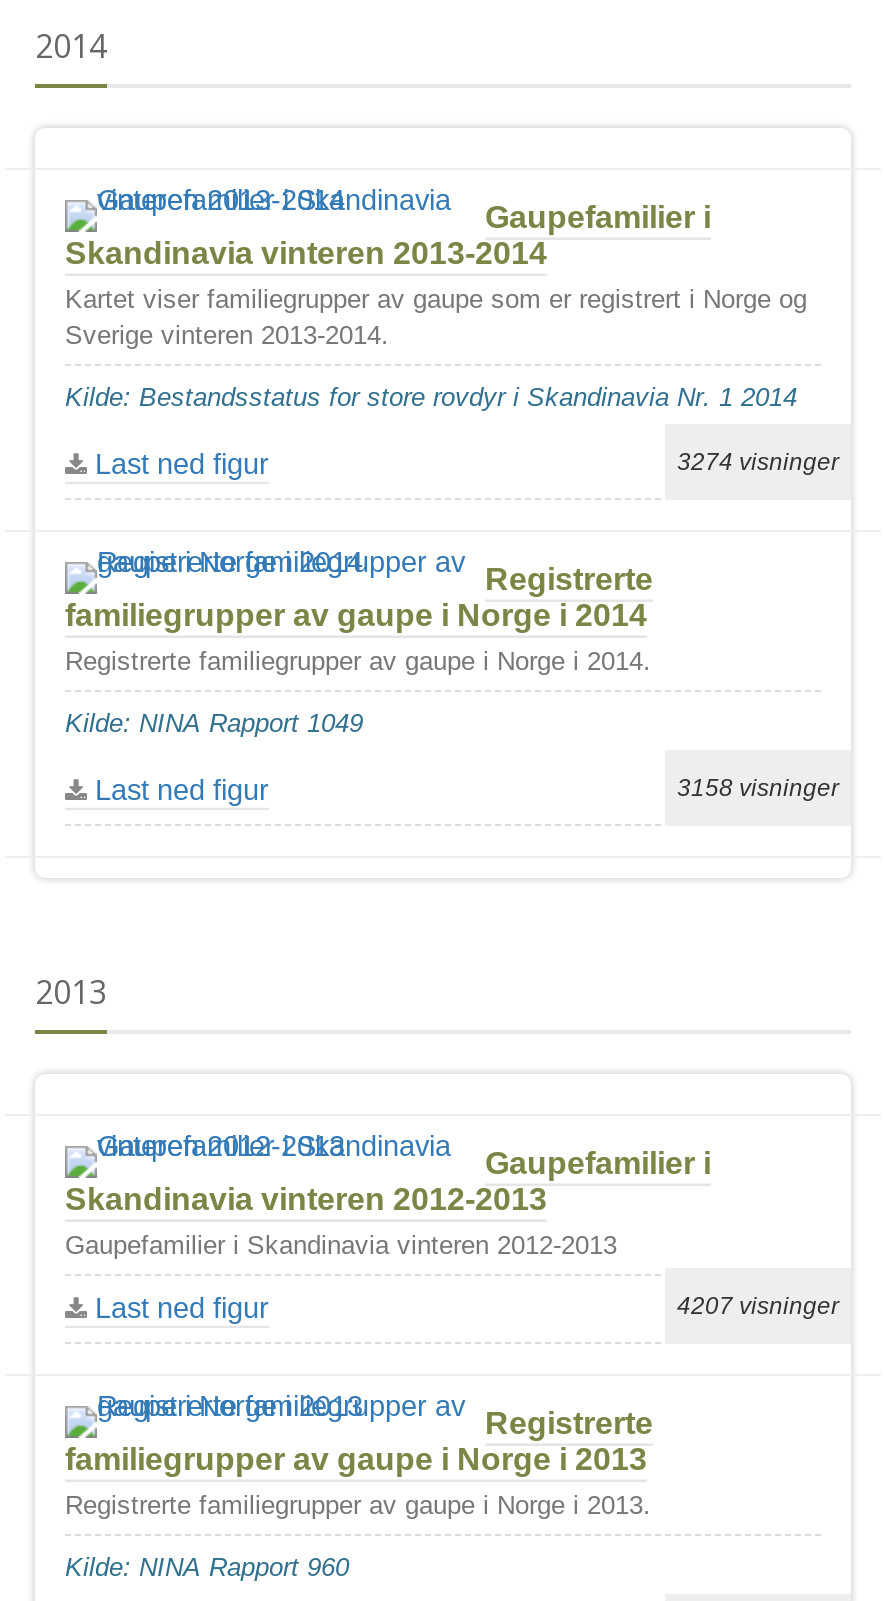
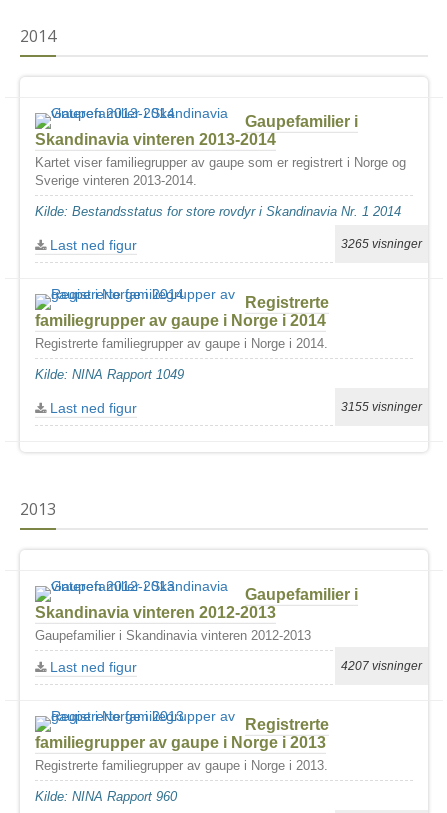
[677,448,839,476] 3274 visninger -> [341,237,422,251] 3265 visninger
[677,774,839,802] 3158 visninger -> [341,400,422,414] 3155 visninger

